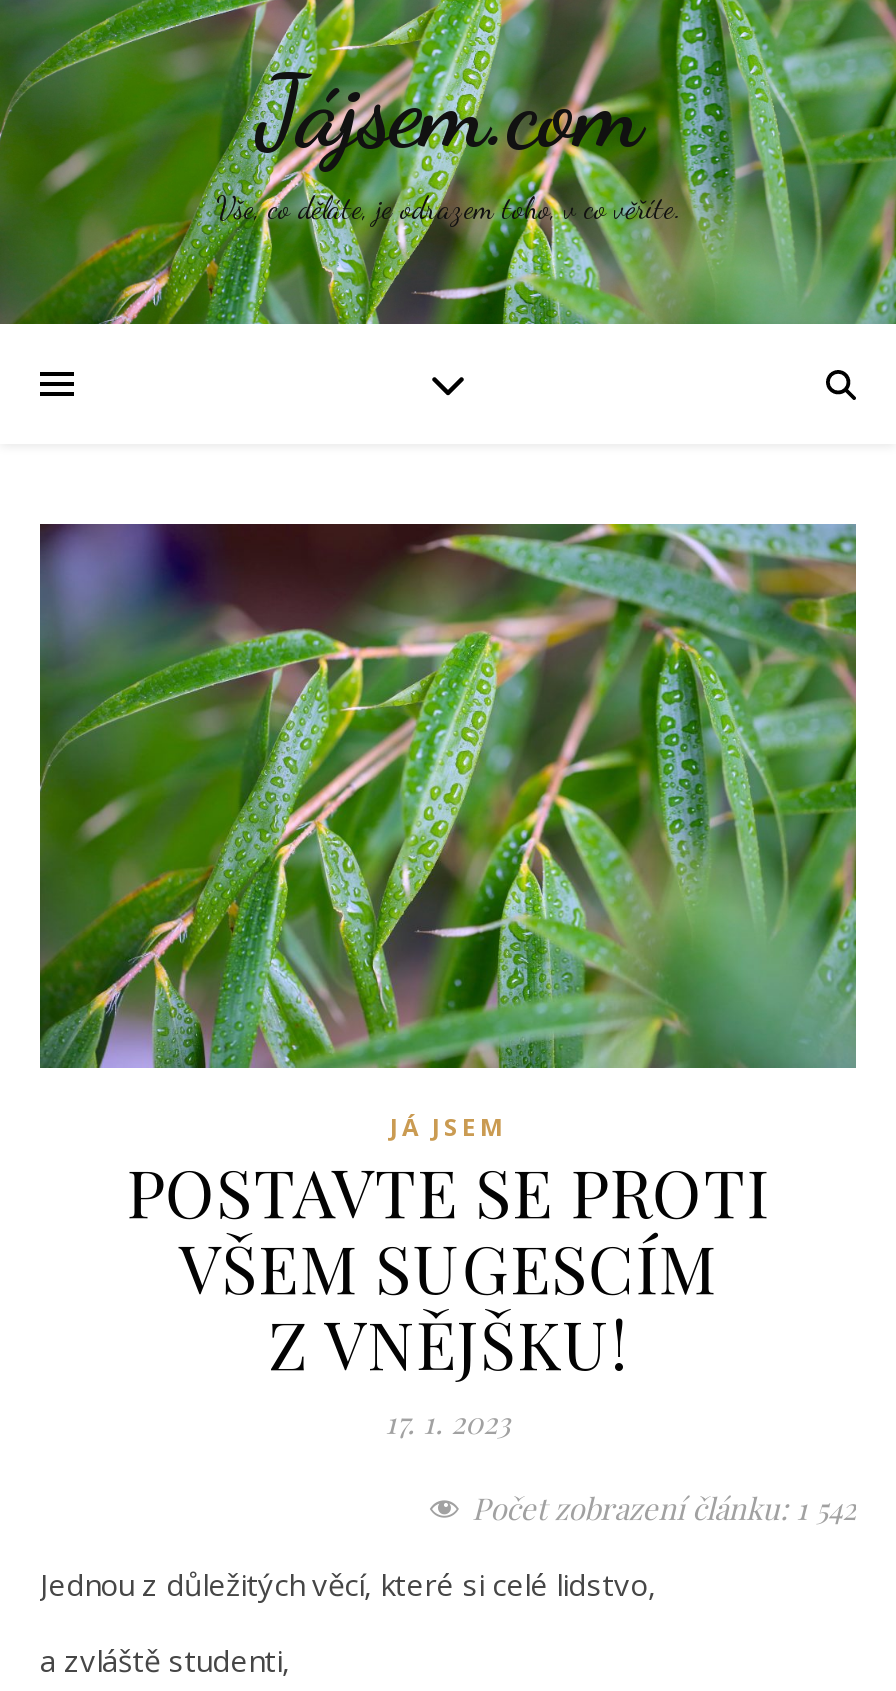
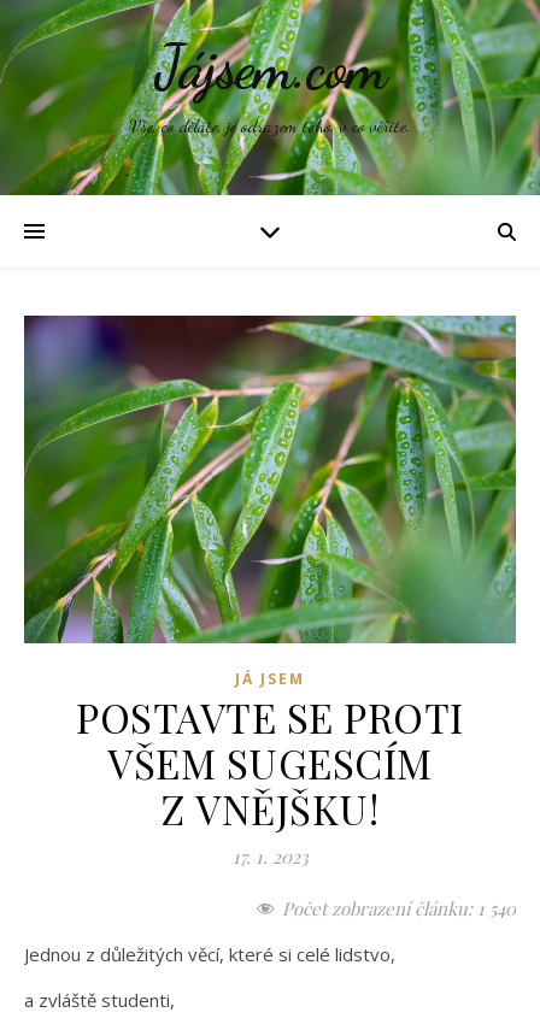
[472,1488,856,1528] Počet zobrazení článku: 1 542 -> [282,896,516,920] Počet zobrazení článku: 1 540

